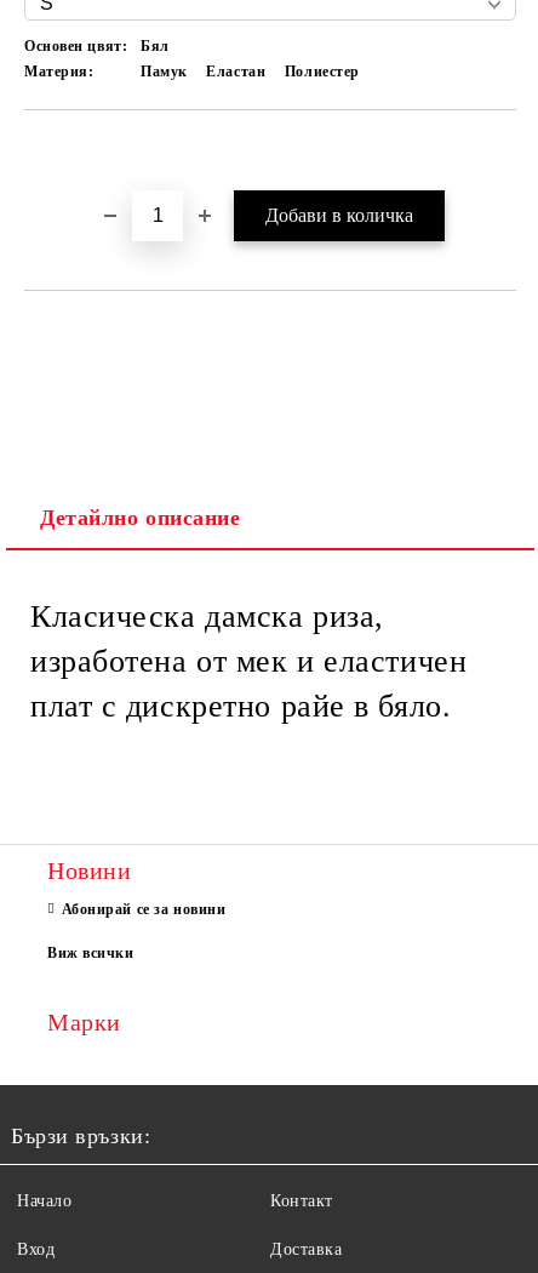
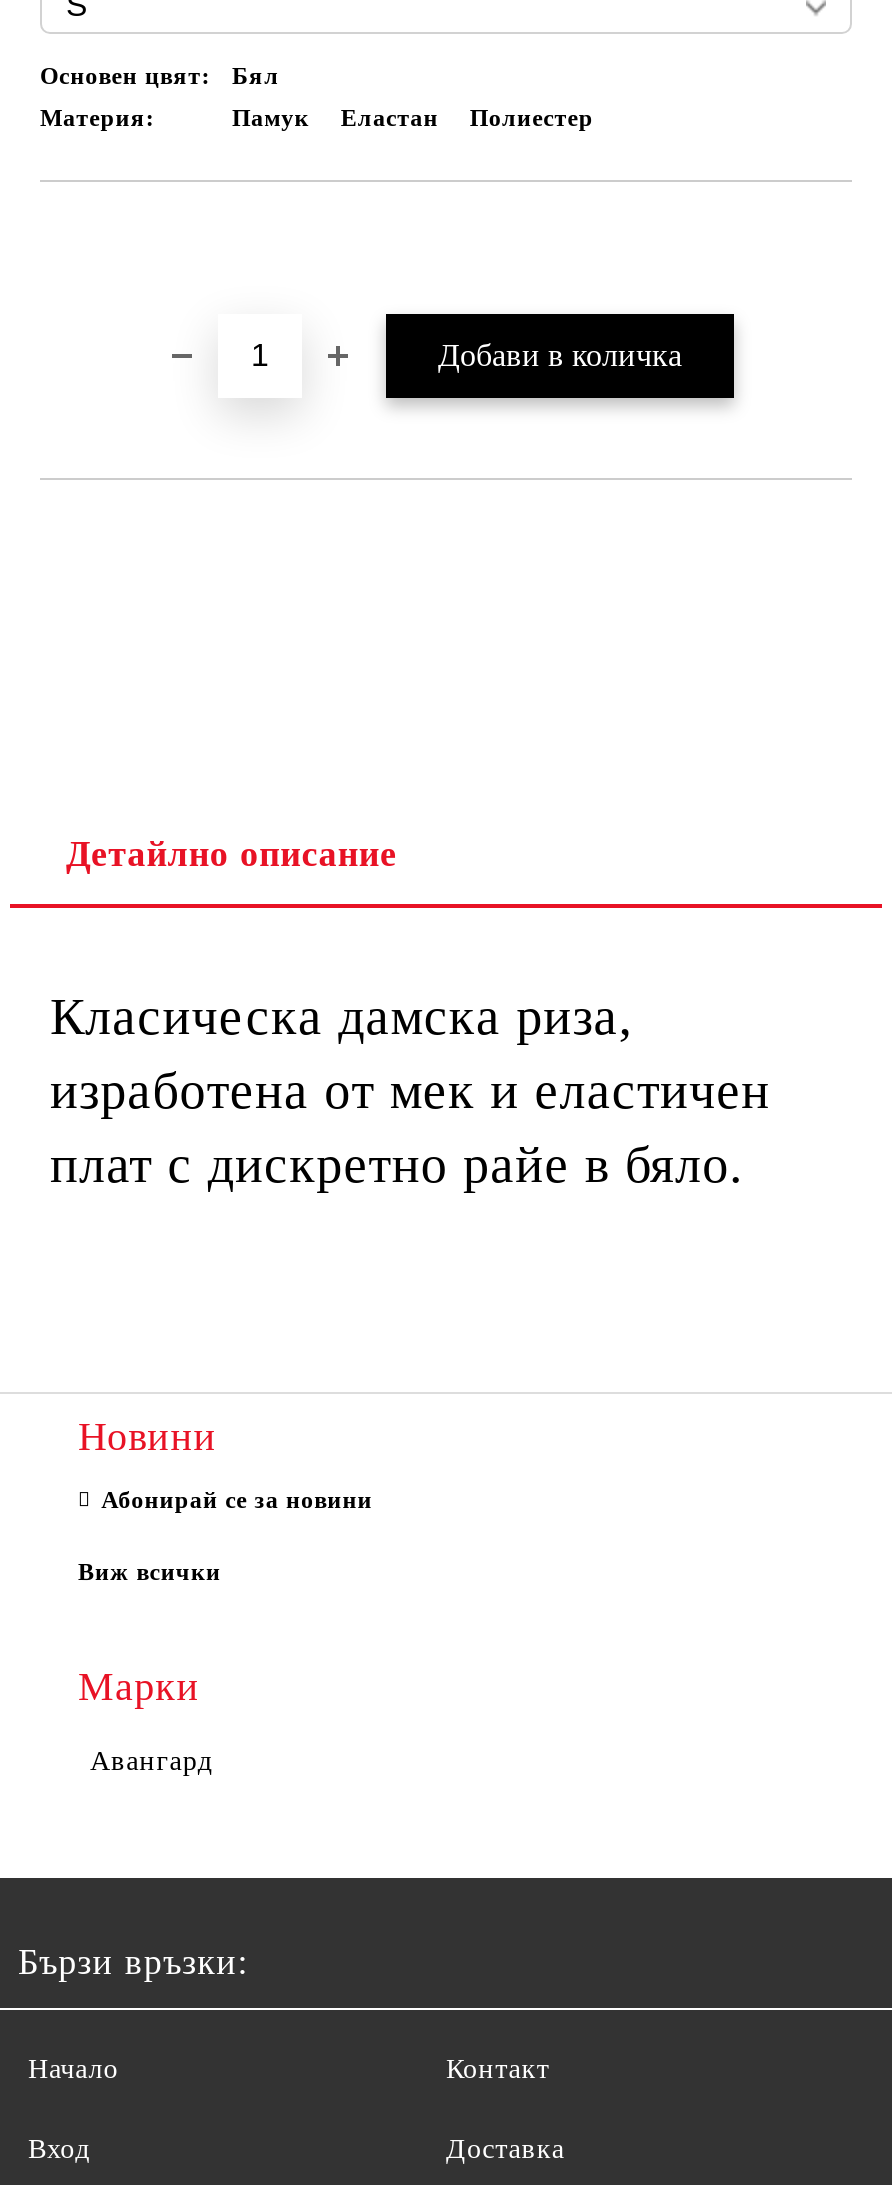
none -> [90,1746,213,1776] Авангард

